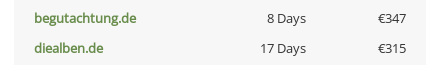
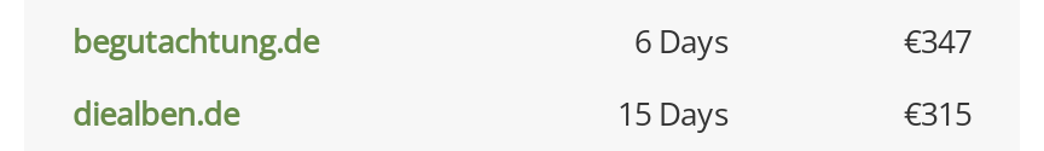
[266,9,305,27] 8 Days -> [634,19,729,63] 6 Days
[259,39,305,57] 17 Days -> [617,92,729,135] 15 Days

